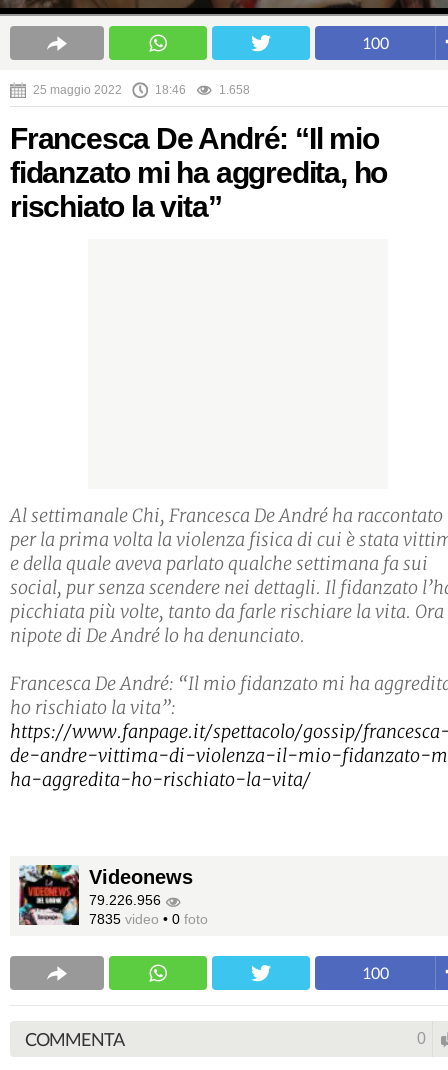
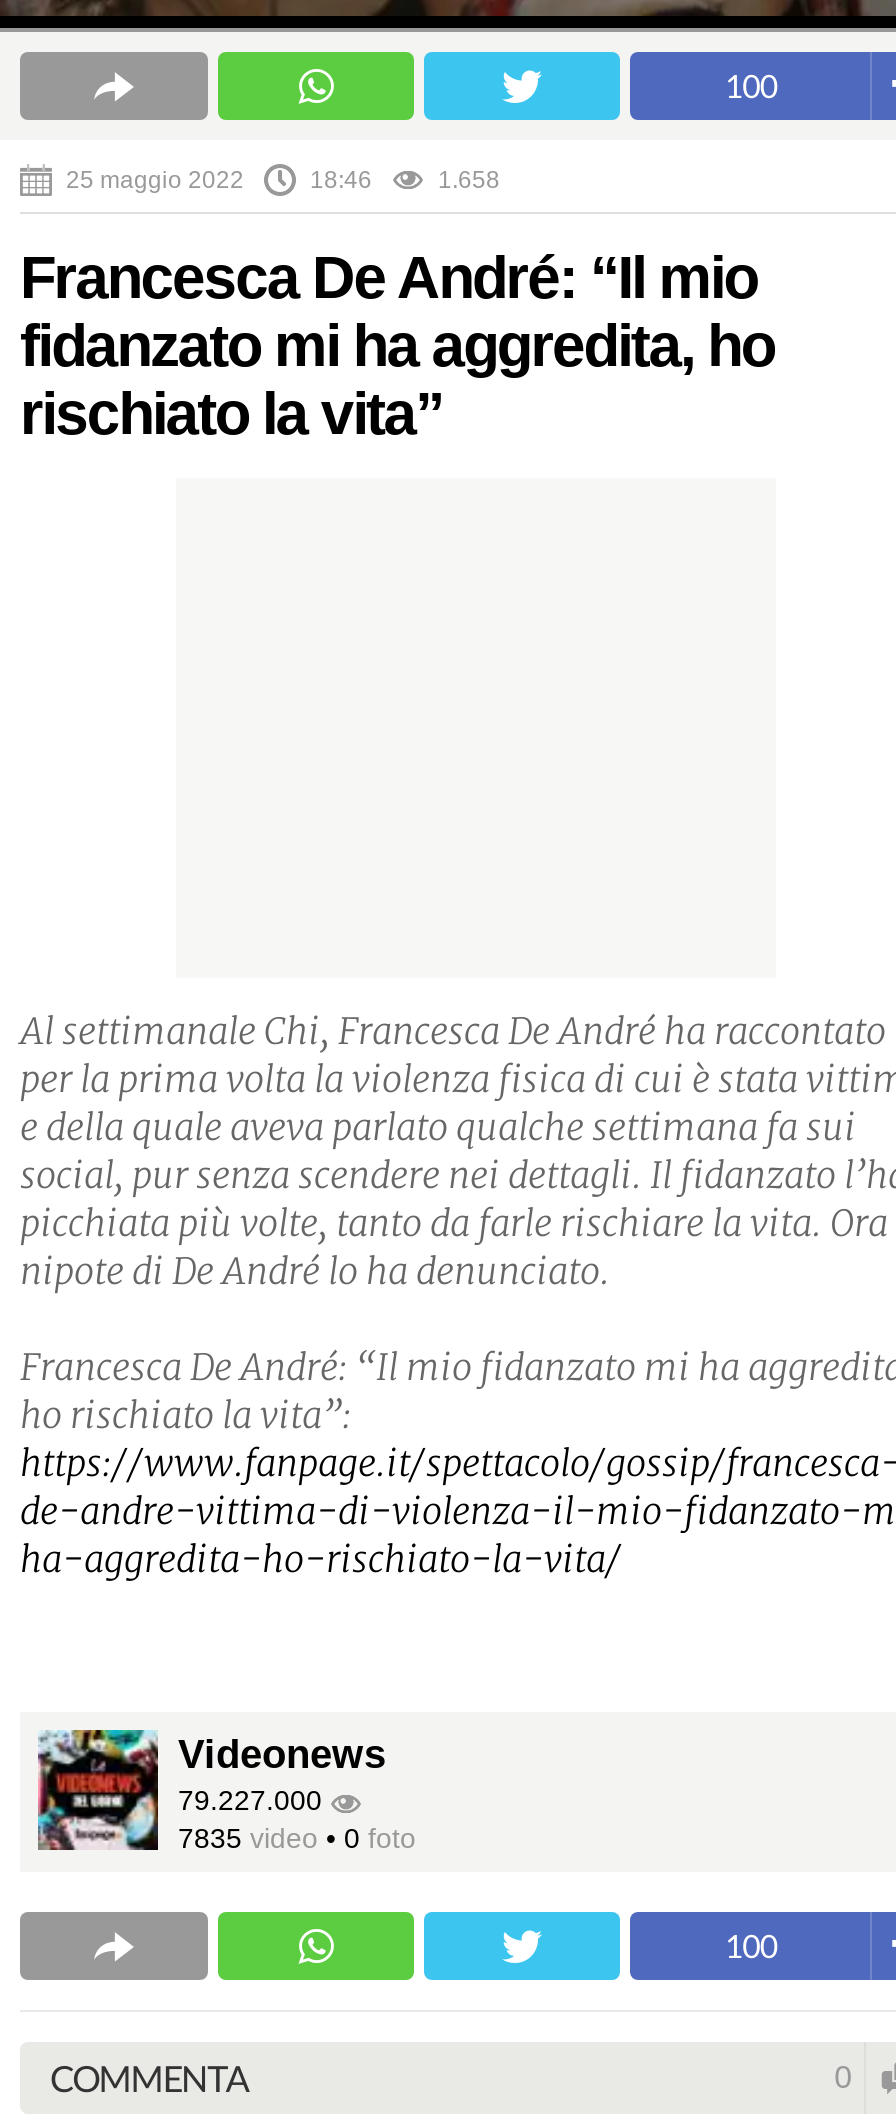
[89,892,161,908] 79.226.956 -> [178,1785,322,1817] 79.227.000

